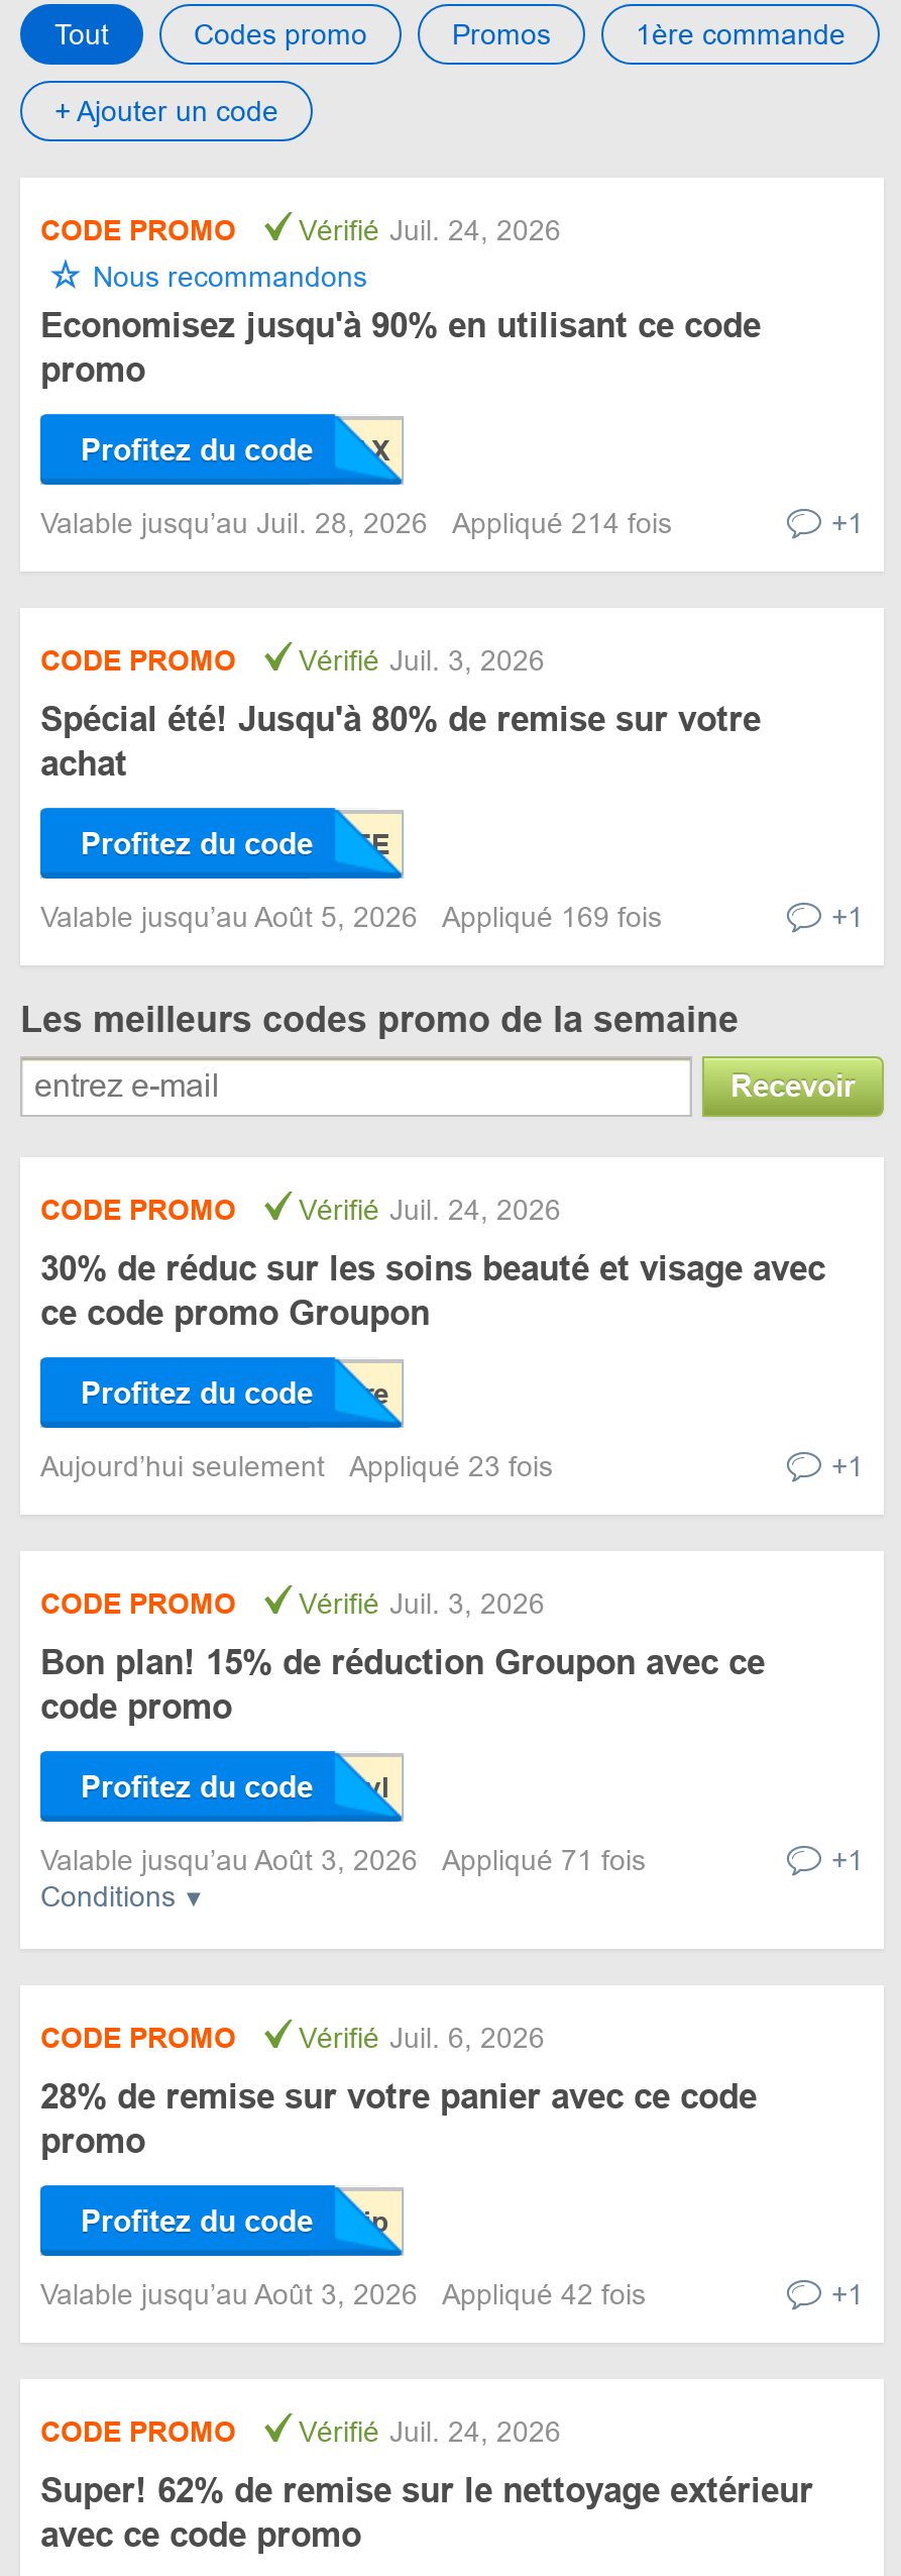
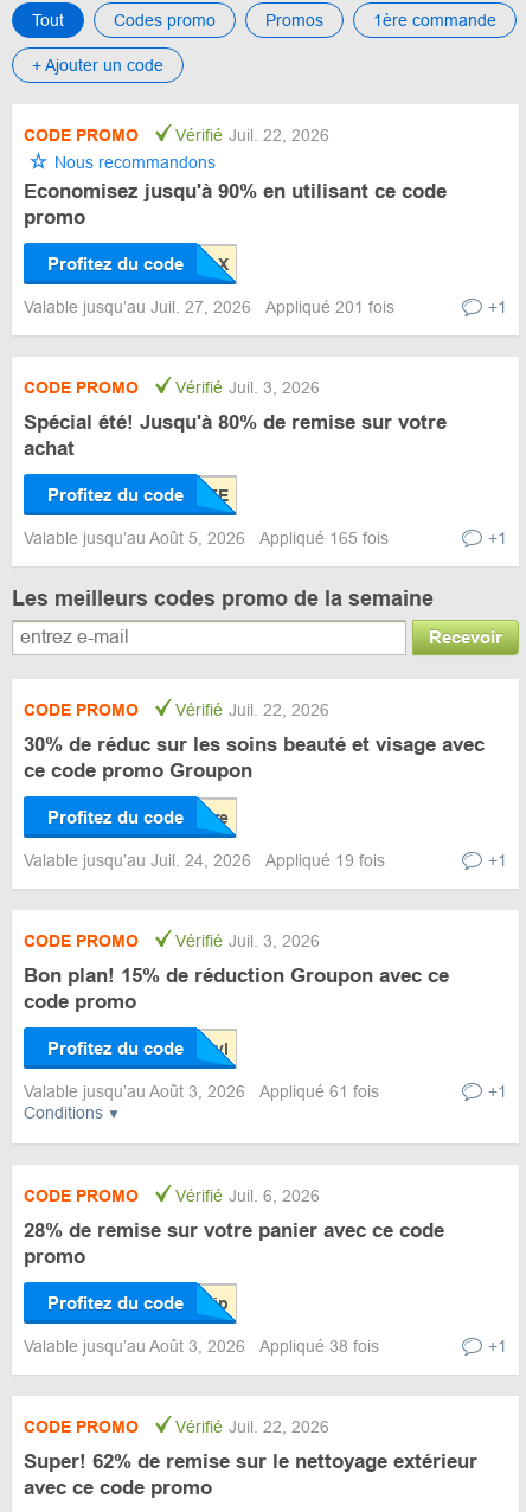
[40,214,561,246] CODE PROMO Vérifié Juil. 24, 2026 -> [24,126,329,145] CODE PROMO Vérifié Juil. 22, 2026
[40,507,672,539] Valable jusqu’au Juil. 28, 2026 Appliqué 214 fois -> [24,297,394,316] Valable jusqu’au Juil. 27, 2026 Appliqué 201 fois
[40,901,662,933] Valable jusqu’au Août 5, 2026 Appliqué 169 fois -> [24,528,389,547] Valable jusqu’au Août 5, 2026 Appliqué 165 fois
[40,1194,561,1226] CODE PROMO Vérifié Juil. 24, 2026 -> [24,700,329,719] CODE PROMO Vérifié Juil. 22, 2026
[40,1450,553,1482] Aujourd’hui seulement Appliqué 23 fois -> [24,851,385,870] Valable jusqu’au Juil. 24, 2026 Appliqué 19 fois
[40,1844,646,1876] Valable jusqu’au Août 3, 2026 Appliqué 71 fois -> [24,1082,379,1101] Valable jusqu’au Août 3, 2026 Appliqué 61 fois
[40,2278,646,2310] Valable jusqu’au Août 3, 2026 Appliqué 42 fois -> [24,1337,379,1356] Valable jusqu’au Août 3, 2026 Appliqué 38 fois
[40,2415,561,2448] CODE PROMO Vérifié Juil. 24, 2026 -> [24,1417,329,1436] CODE PROMO Vérifié Juil. 22, 2026

